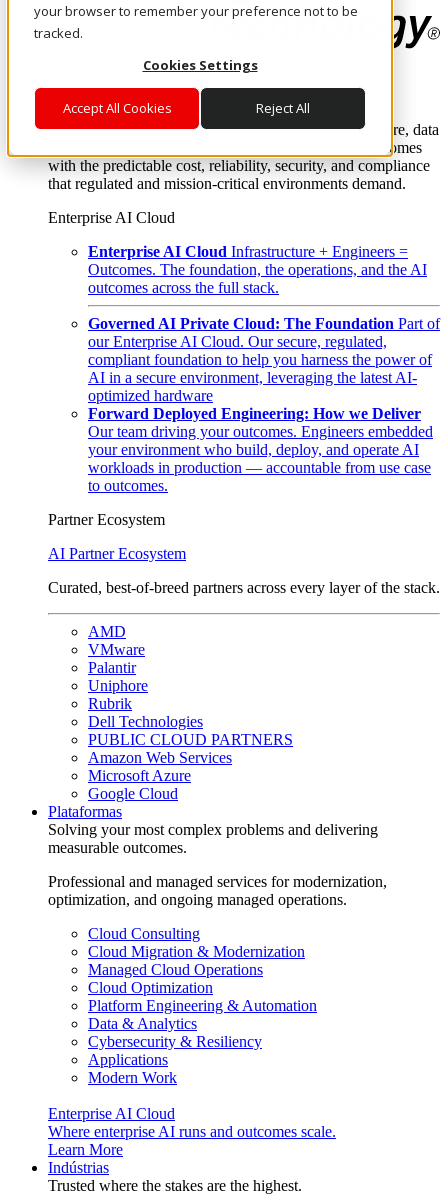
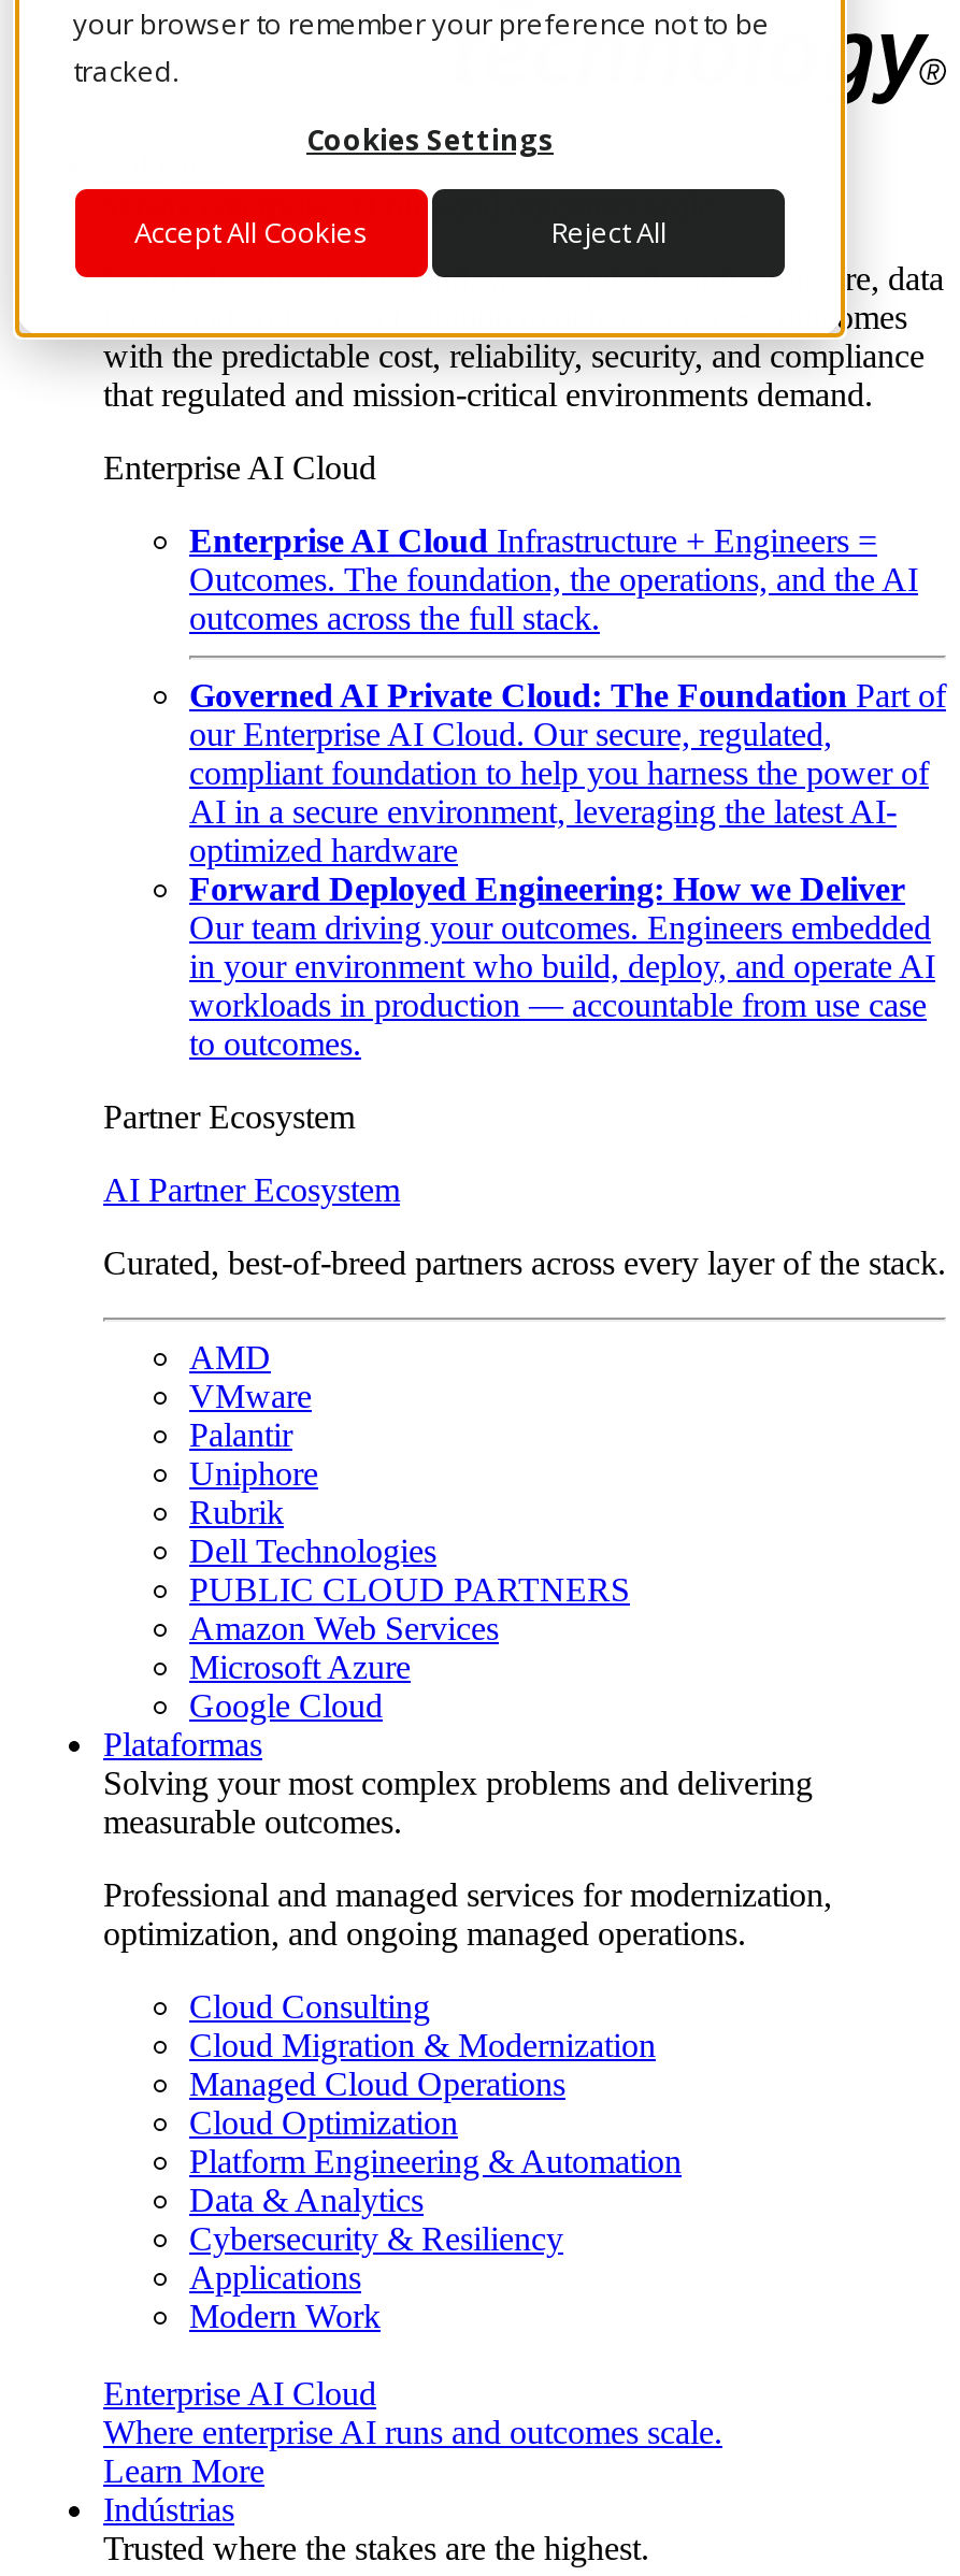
[88,441,419,458] your environment who build, deploy, and operate AI -> [189,948,935,985] in your environment who build, deploy, and operate AI

